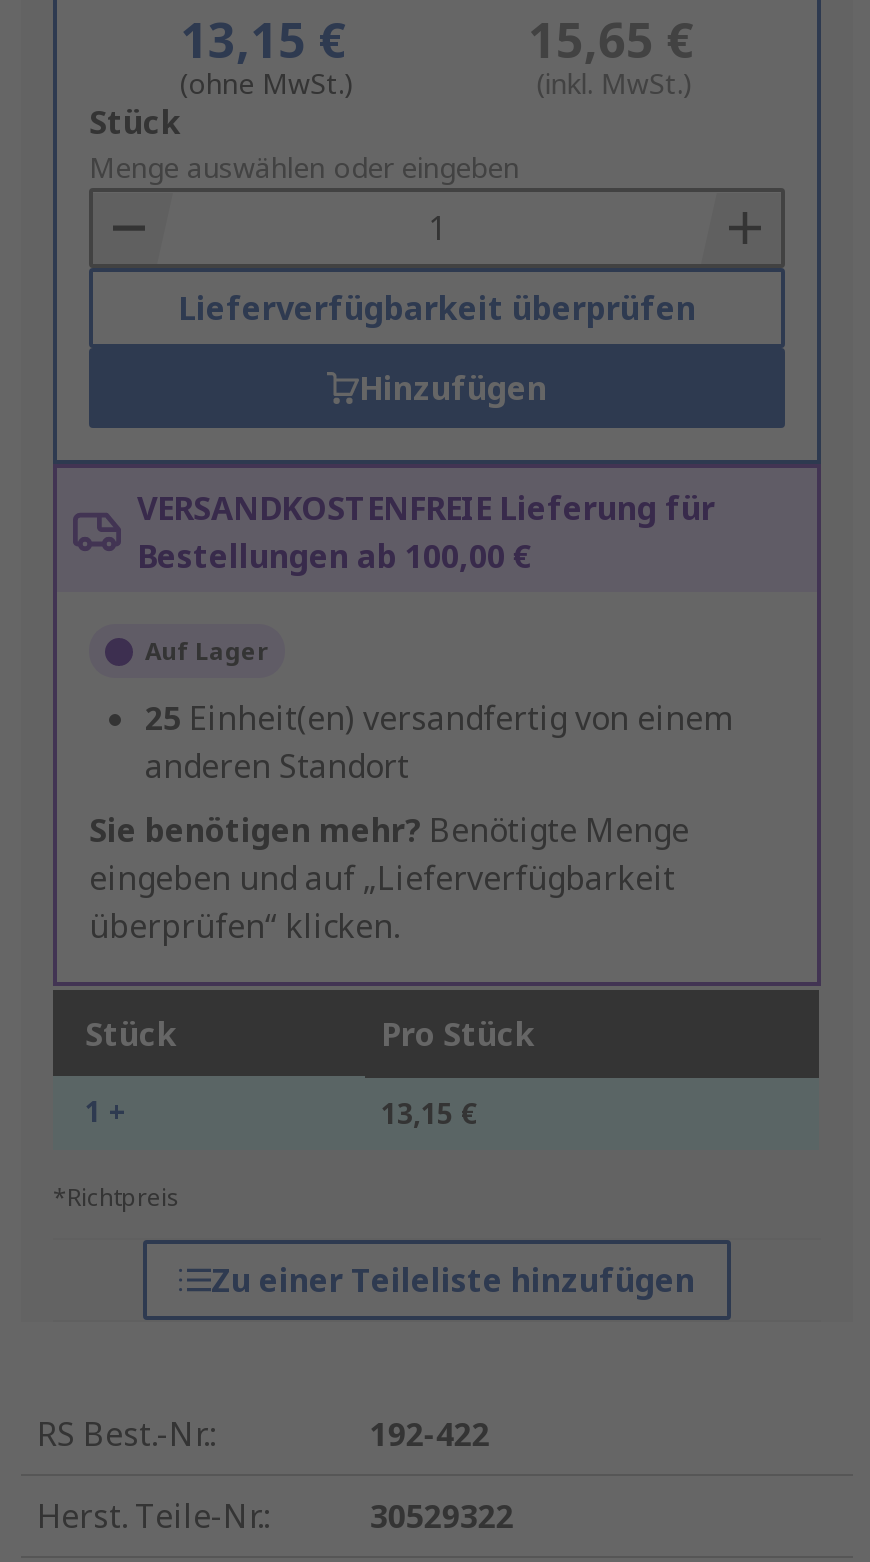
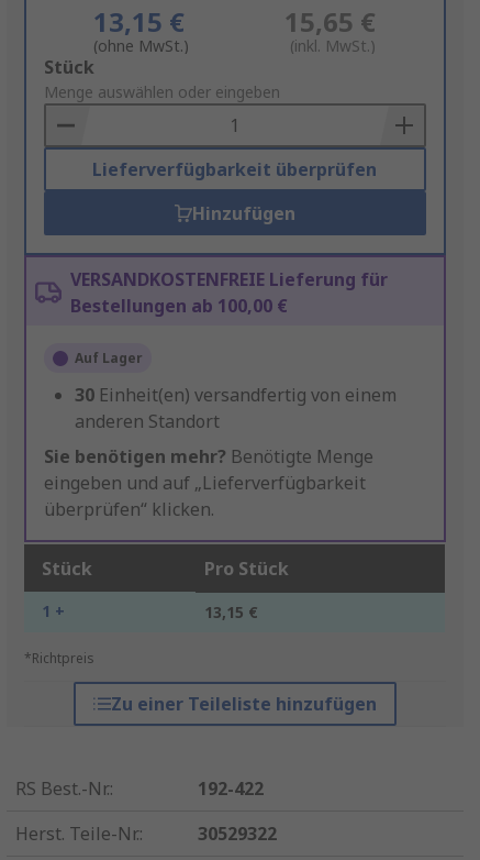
[145,697,731,741] 25 Einheit(en) versandfertig von einem -> [75,383,397,407] 30 Einheit(en) versandfertig von einem

